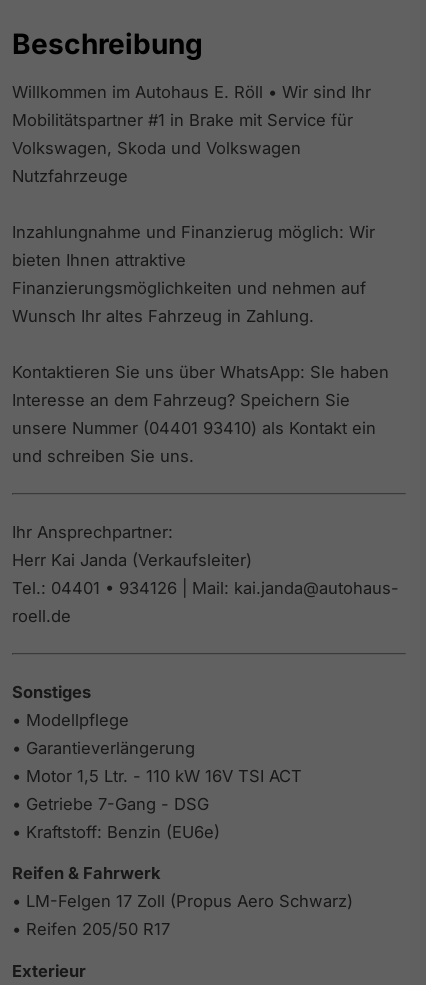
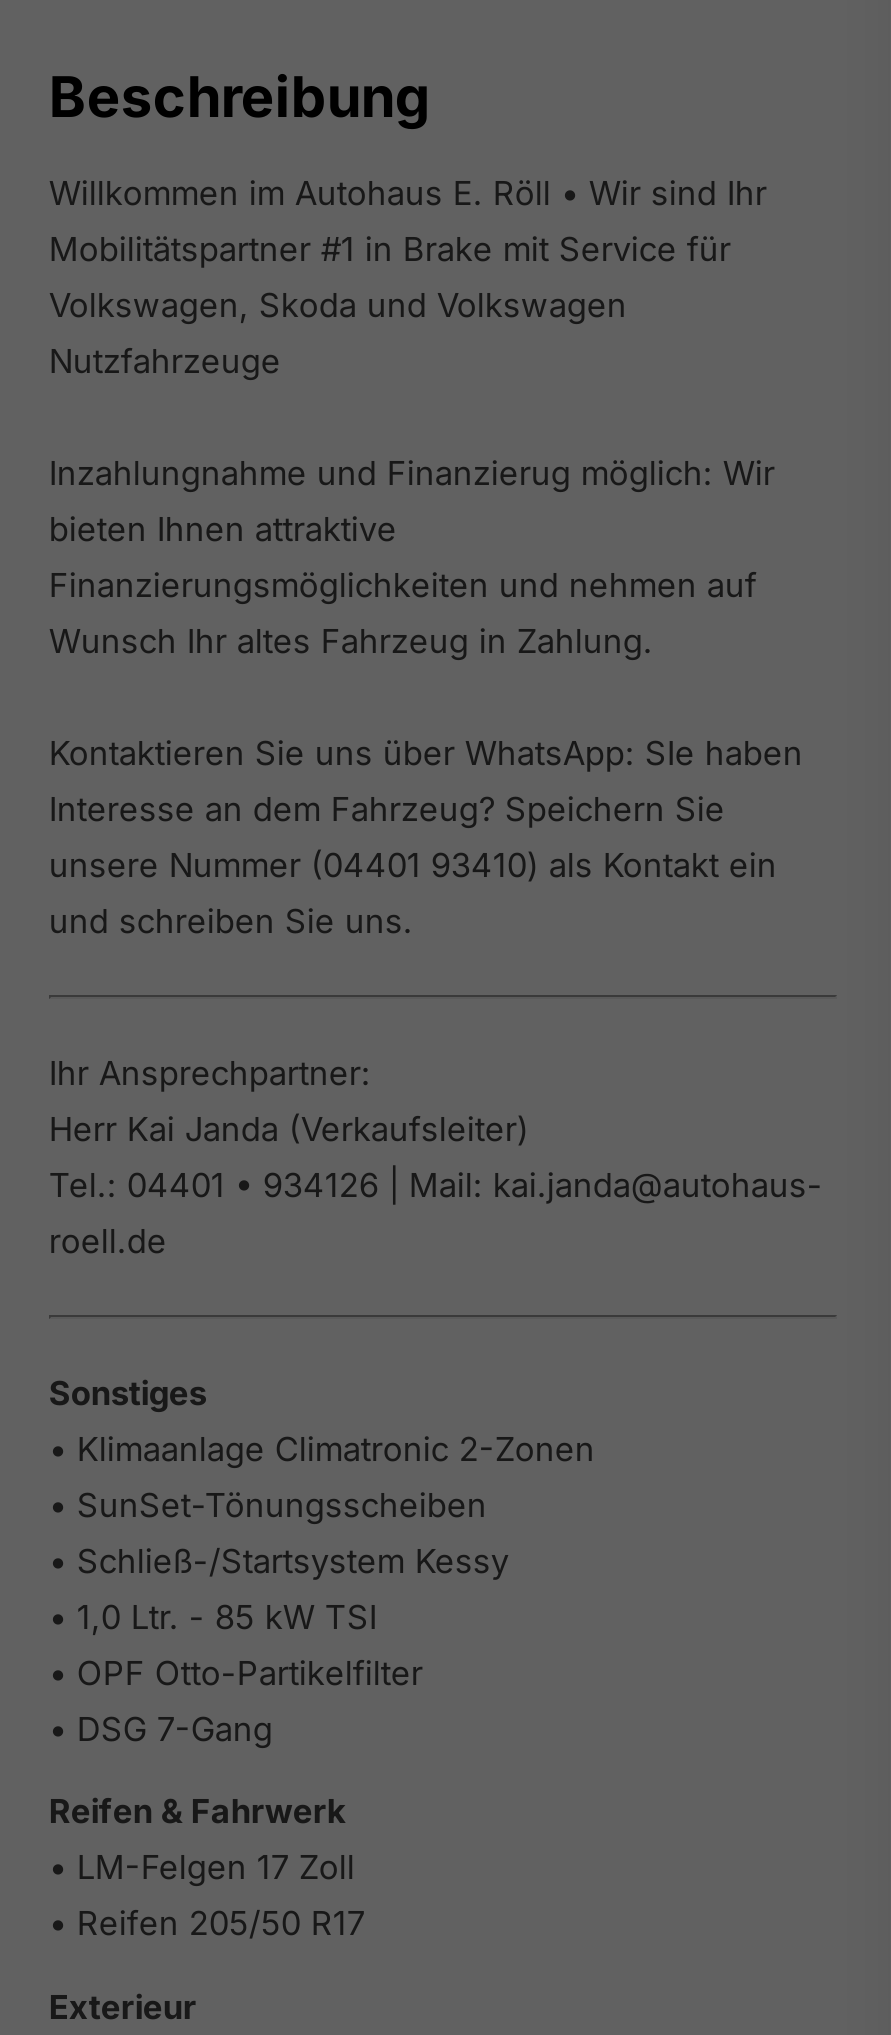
[12,710,302,842] • Modellpflege | • Garantieverlängerung | • Motor 1,5 Ltr. - 110 kW 16V TSI ACT | • Getriebe 7-Gang - DSG | • Kraftstoff: Benzin (EU6e) -> [49,1430,595,1750] • Klimaanlage Climatronic 2-Zonen | • SunSet-Tönungsscheiben | • Schließ-/Startsystem Kessy | • 1,0 Ltr. - 85 kW TSI | • OPF Otto-Partikelfilter | • DSG 7-Gang
[12,891,353,911] • LM-Felgen 17 Zoll (Propus Aero Schwarz) -> [49,1848,355,1888] • LM-Felgen 17 Zoll

